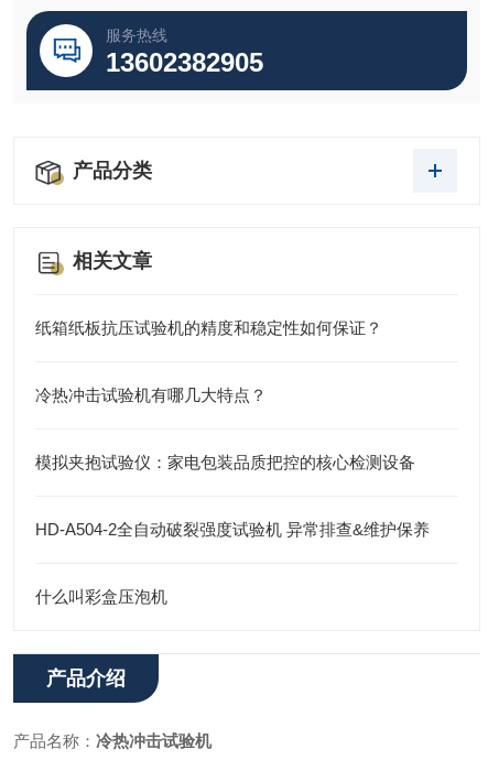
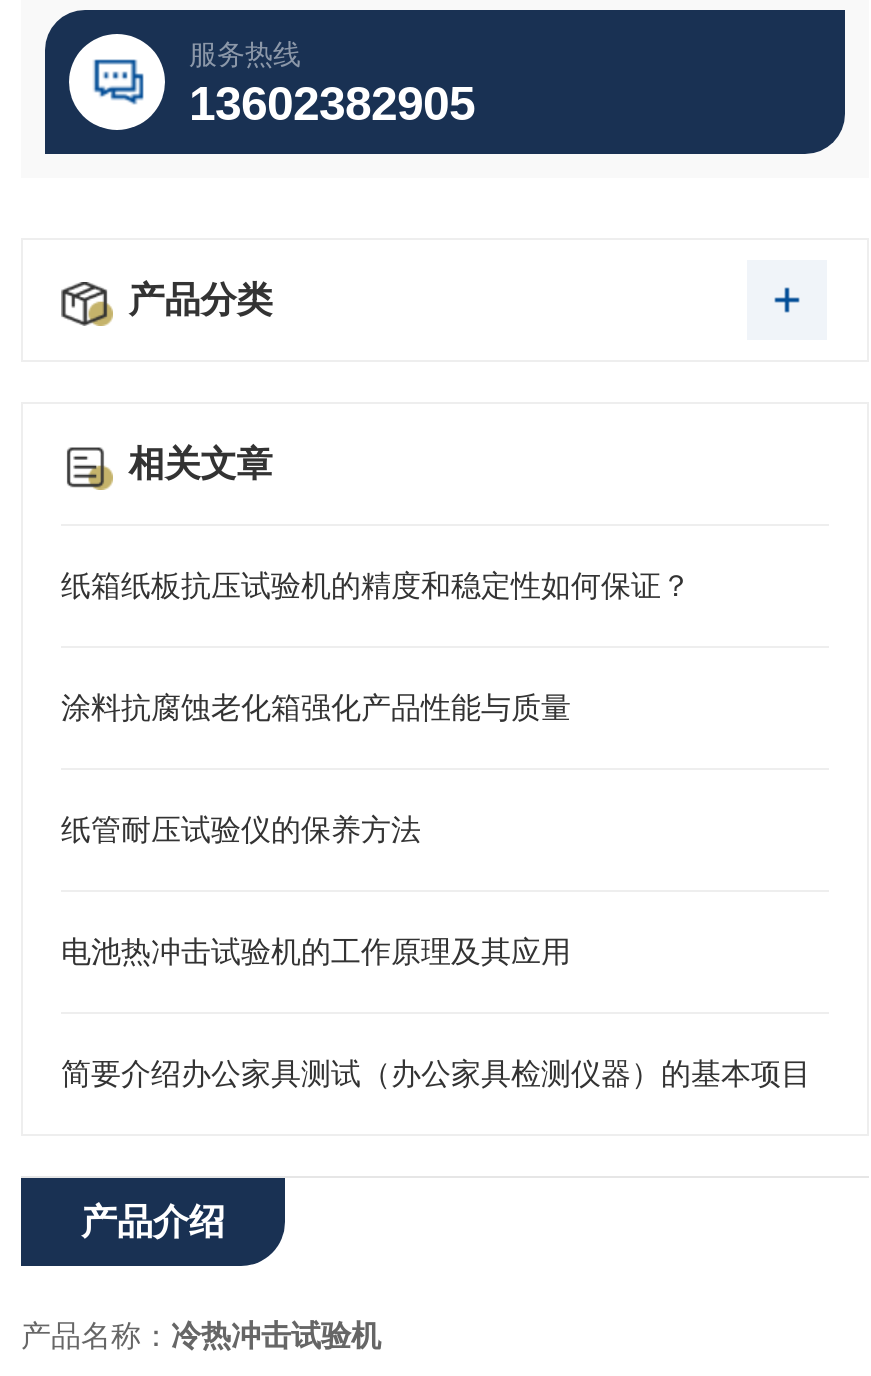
[35,386,267,404] 冷热冲击试验机有哪几大特点？ -> [61,690,571,724] 涂料抗腐蚀老化箱强化产品性能与质量
[35,453,415,471] 模拟夹抱试验仪：家电包装品质把控的核心检测设备 -> [61,812,421,846] 纸管耐压试验仪的保养方法
[35,520,430,539] HD-A504-2全自动破裂强度试验机 异常排查&维护保养 -> [61,934,571,968] 电池热冲击试验机的工作原理及其应用
[35,587,167,606] 什么叫彩盒压泡机 -> [61,1056,811,1090] 简要介绍办公家具测试（办公家具检测仪器）的基本项目

